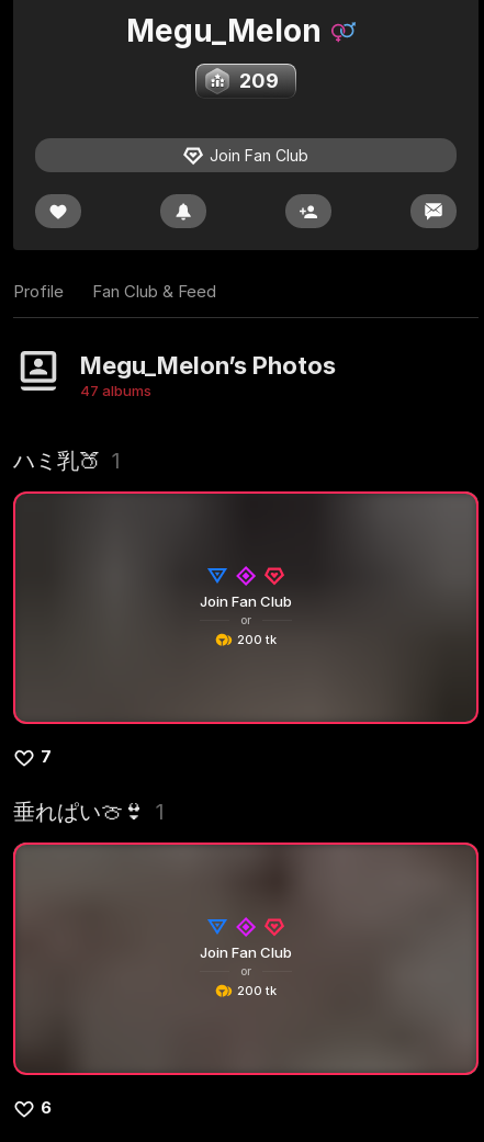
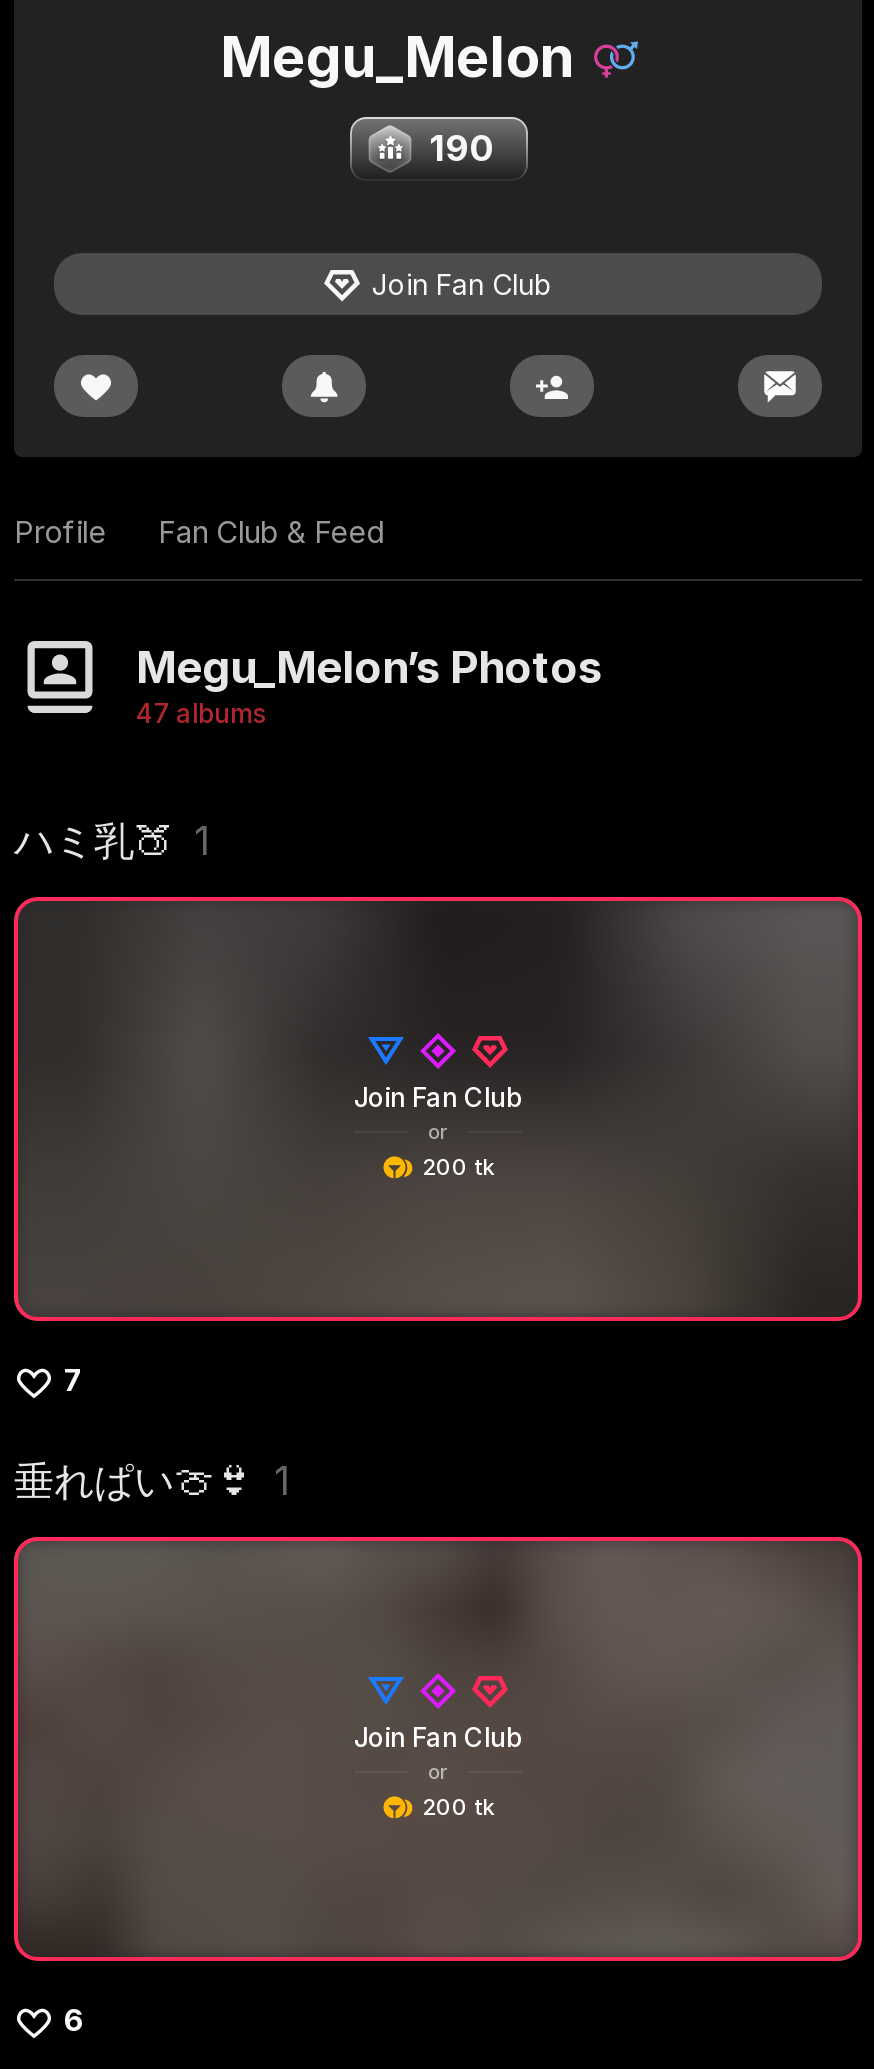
[239,69,279,92] 209 -> [429,127,495,169] 190

